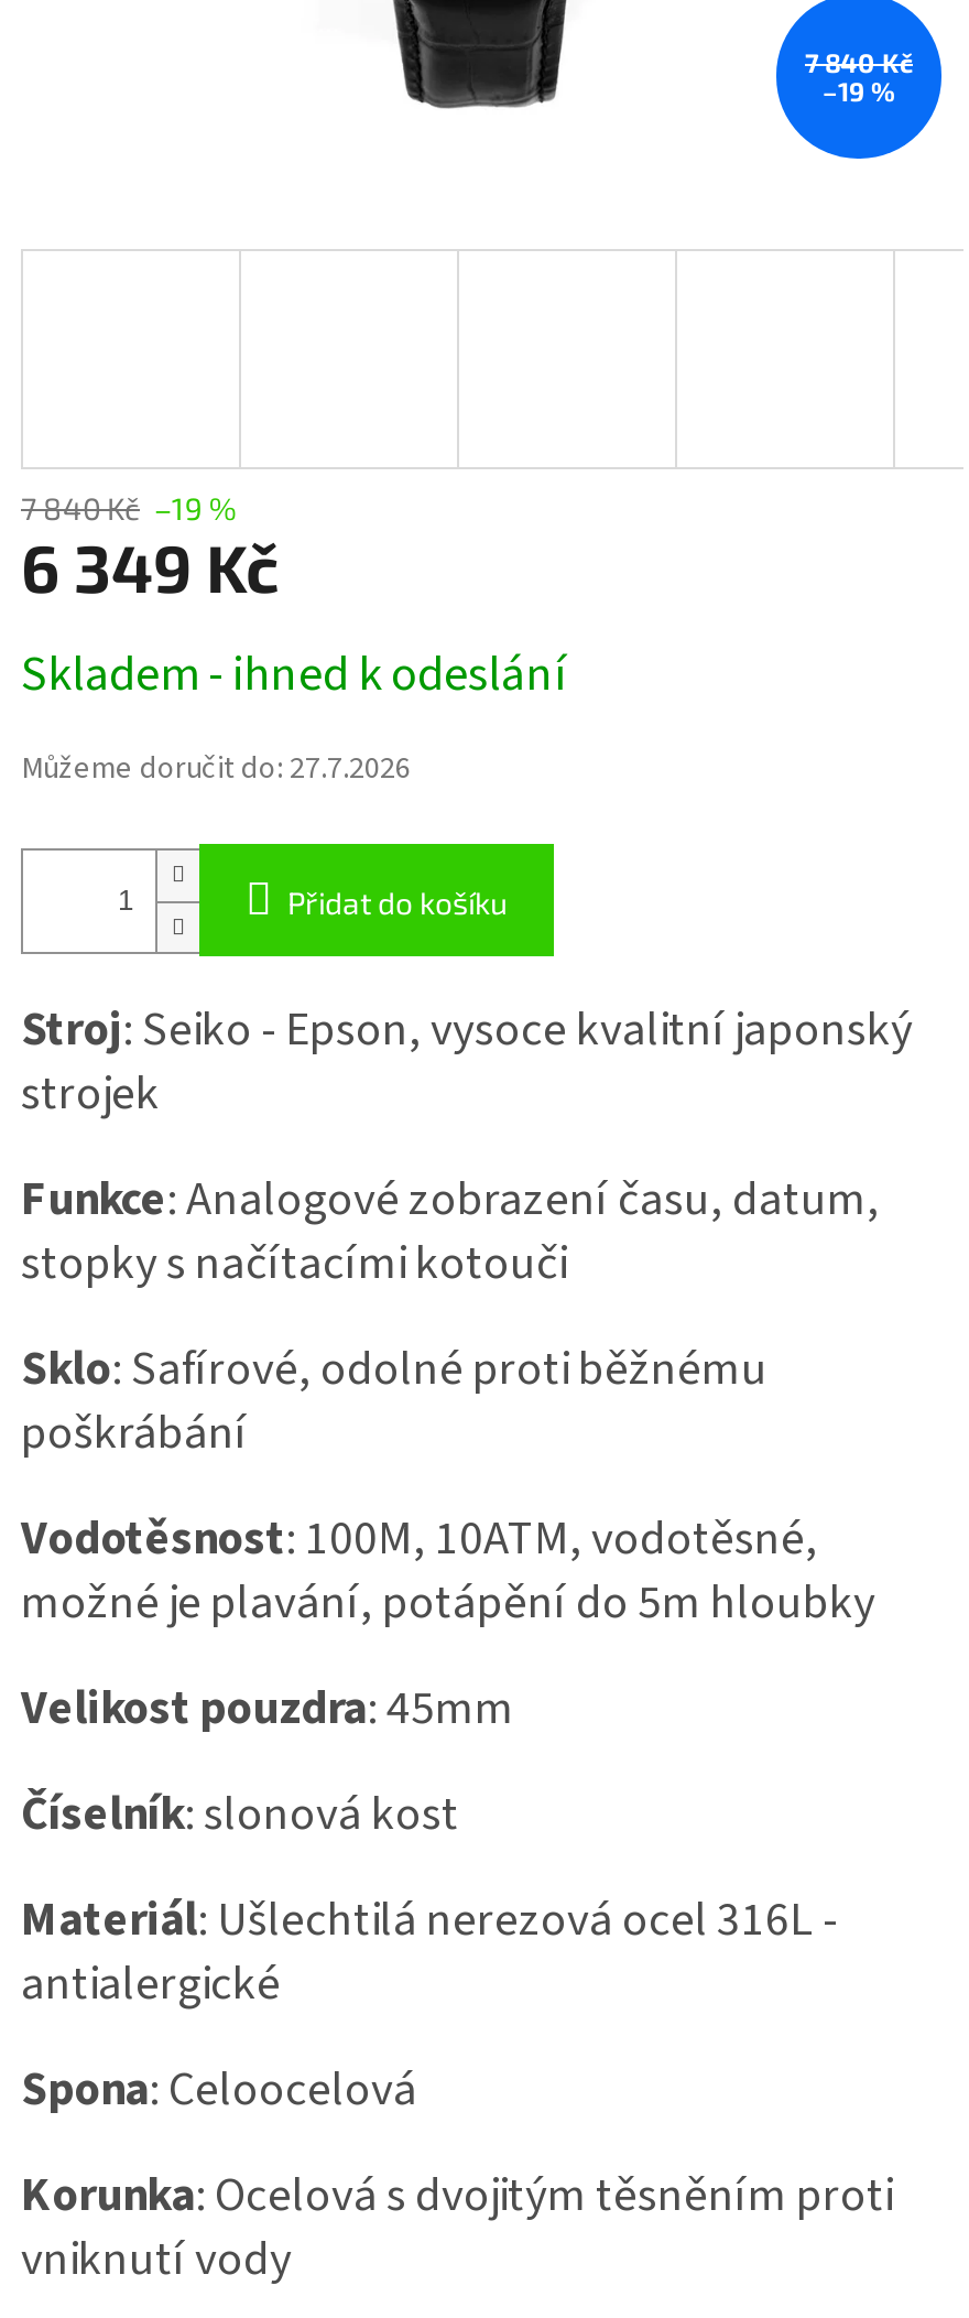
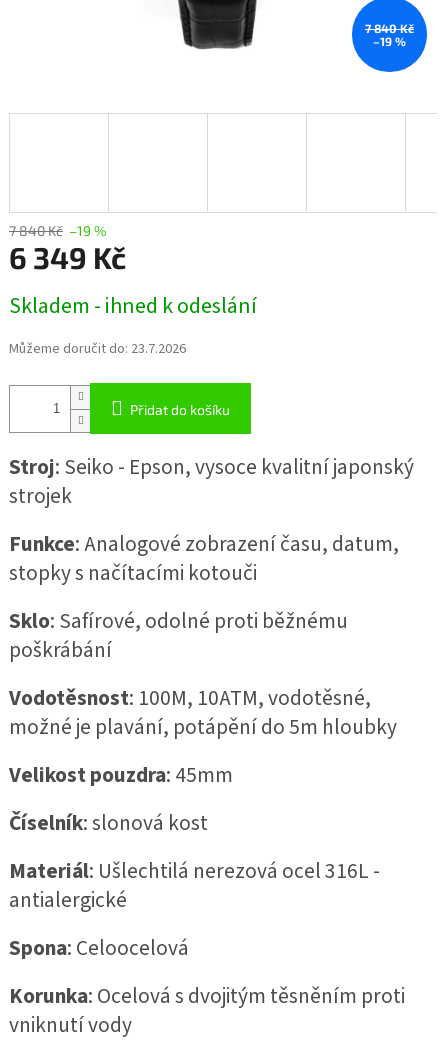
[21,748,411,792] Můžeme doručit do: 27.7.2026 -> [9,339,186,359] Můžeme doručit do: 23.7.2026

